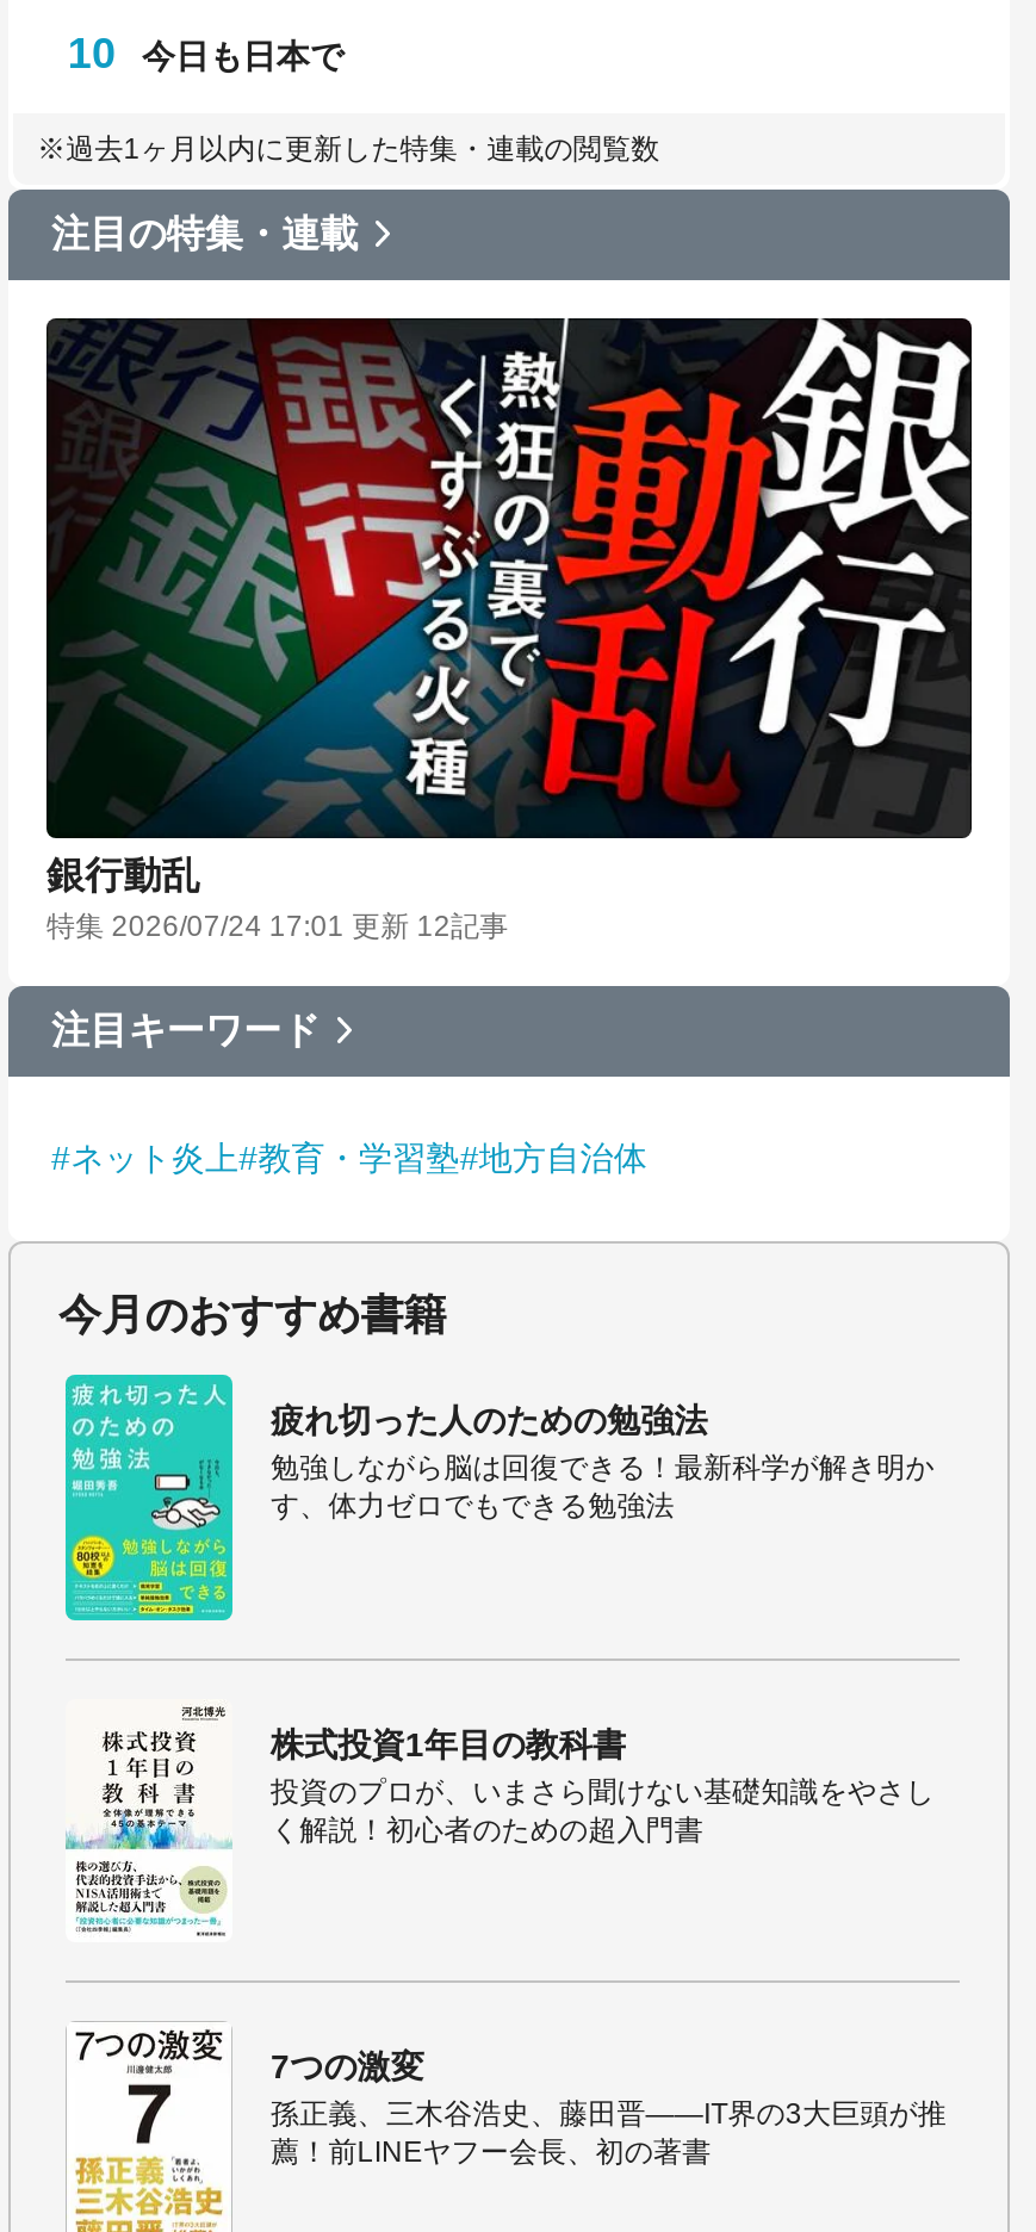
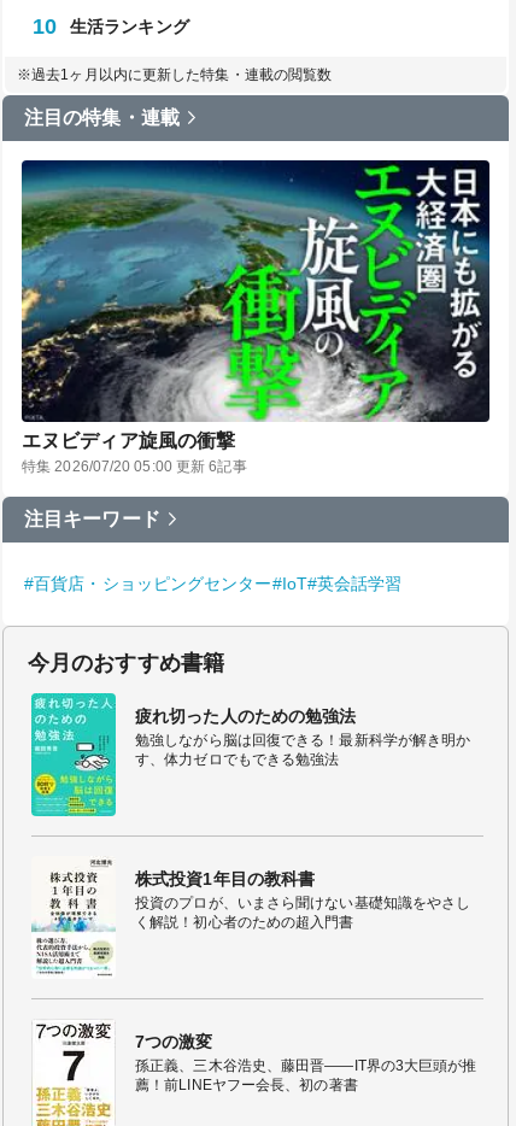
[142,36,344,74] 今日も日本で -> [70,17,189,37] 生活ランキング
[44,316,974,943] [image] | 銀行動乱 | 特集 2026/07/24 17:01 更新 12記事 -> [20,159,491,475] [image] | エヌビディア旋風の衝撃 | 特集 2026/07/20 05:00 更新 6記事
[51,1139,647,1177] #ネット炎上#教育・学習塾#地方自治体 -> [24,574,402,594] #百貨店・ショッピングセンター#IoT#英会話学習

